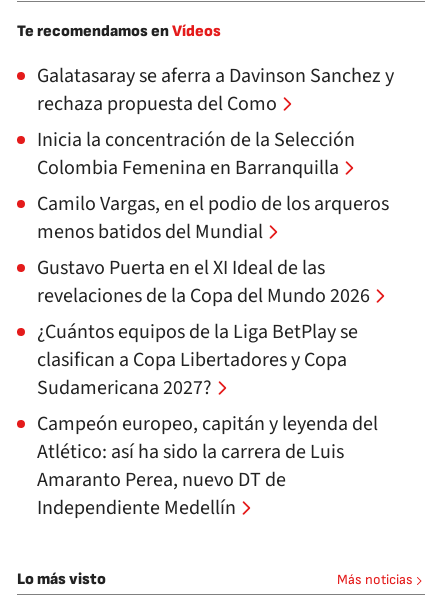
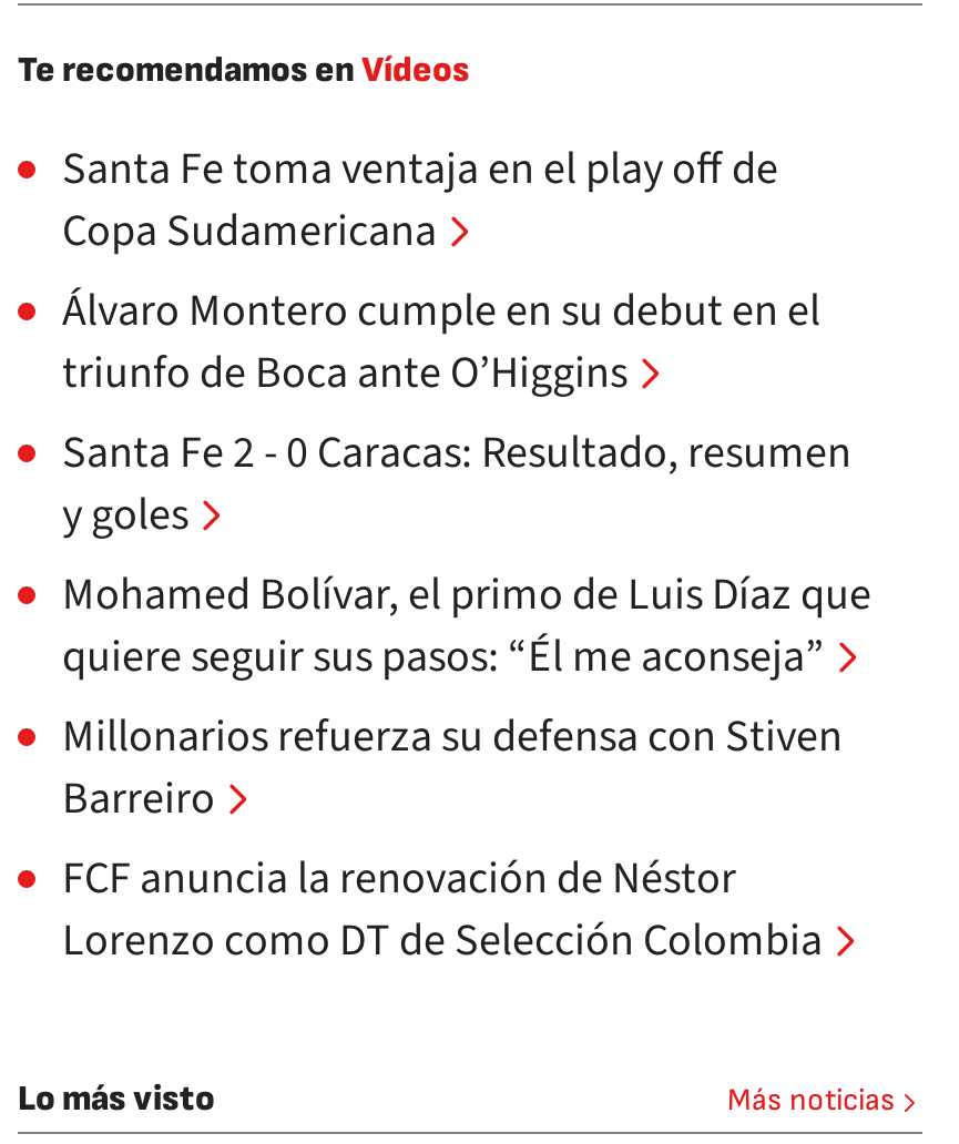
[37,62,394,522] Galatasaray se aferra a Davinson Sanchez y | rechaza propuesta del Como | Inicia la concentración de la Selección | Colombia Femenina en Barranquilla | Camilo Vargas, en el podio de los arqueros | menos batidos del Mundial | Gustavo Puerta en el XI Ideal de las | revelaciones de la Copa del Mundo 2026 | ¿Cuántos equipos de la Liga BetPlay se | clasifican a Copa Libertadores y Copa | Sudamericana 2027? | Campeón europeo, capitán y leyenda del | Atlético: así ha sido la carrera de Luis | Amaranto Perea, nuevo DT de | Independiente Medellín -> [62,139,871,972] Santa Fe toma ventaja en el play off de | Copa Sudamericana | Álvaro Montero cumple en su debut en el | triunfo de Boca ante O’Higgins | Santa Fe 2 - 0 Caracas: Resultado, resumen | y goles | Mohamed Bolívar, el primo de Luis Díaz que | quiere seguir sus pasos: “Él me aconseja” | Millonarios refuerza su defensa con Stiven | Barreiro | FCF anuncia la renovación de Néstor | Lorenzo como DT de Selección Colombia

